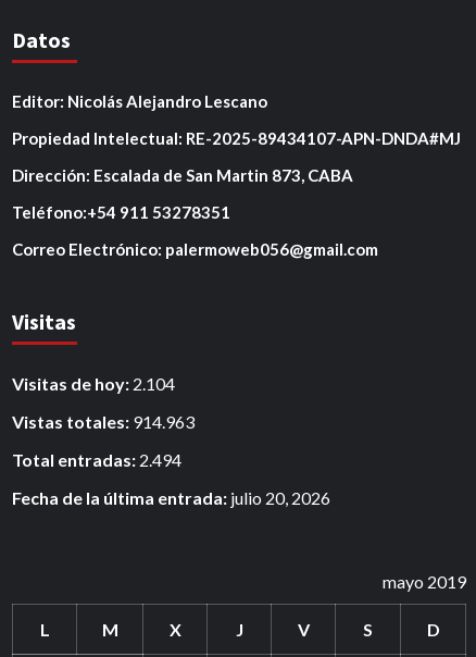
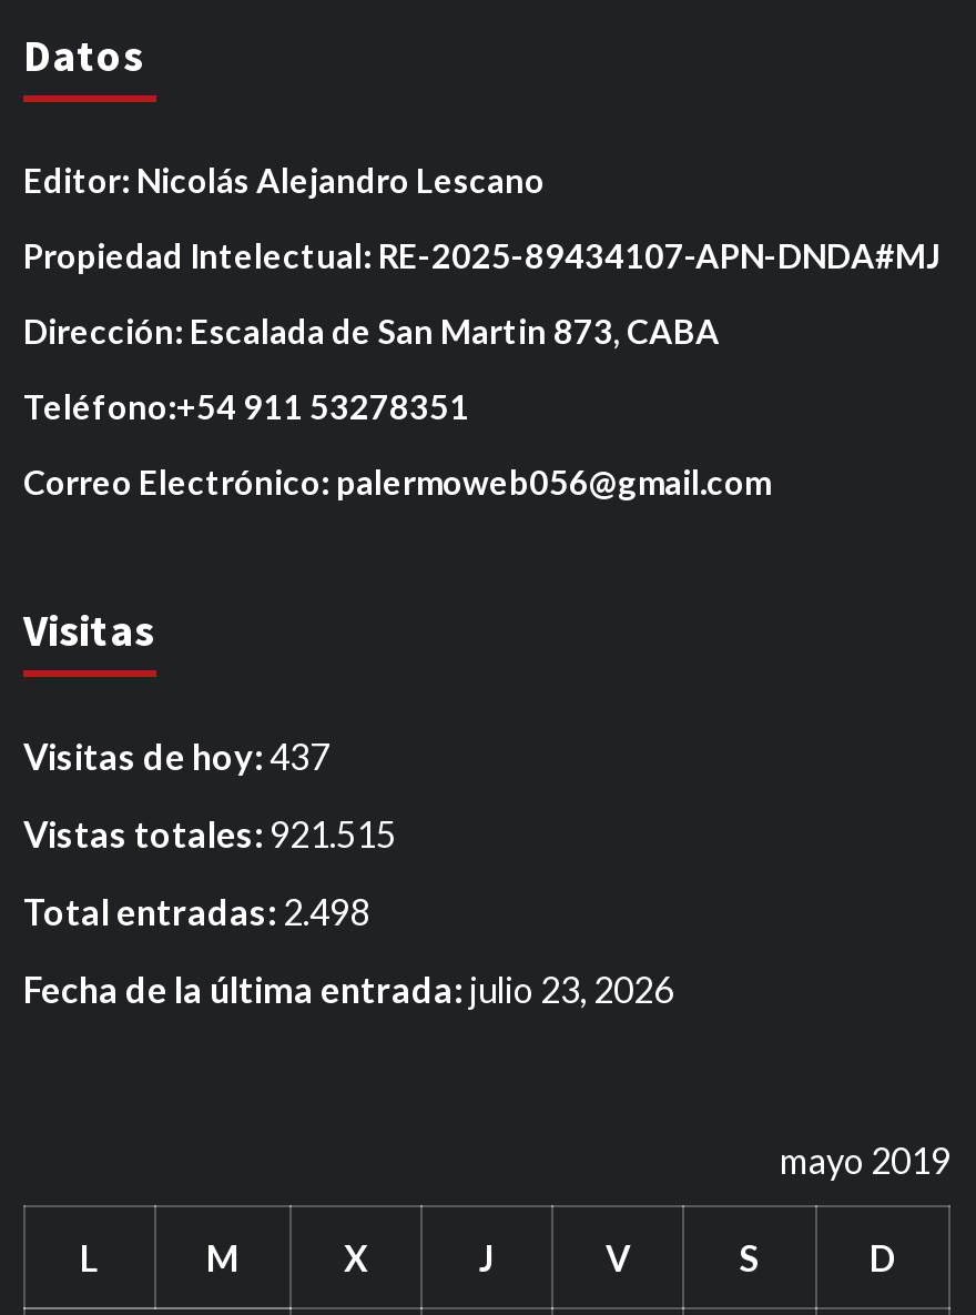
[12,373,175,394] Visitas de hoy: 2.104 -> [23,734,329,776] Visitas de hoy: 437
[12,411,195,432] Vistas totales: 914.963 -> [23,812,396,854] Vistas totales: 921.515
[12,449,181,470] Total entradas: 2.494 -> [23,890,369,932] Total entradas: 2.498
[12,487,330,508] Fecha de la última entrada: julio 20, 2026 -> [23,967,673,1009] Fecha de la última entrada: julio 23, 2026

